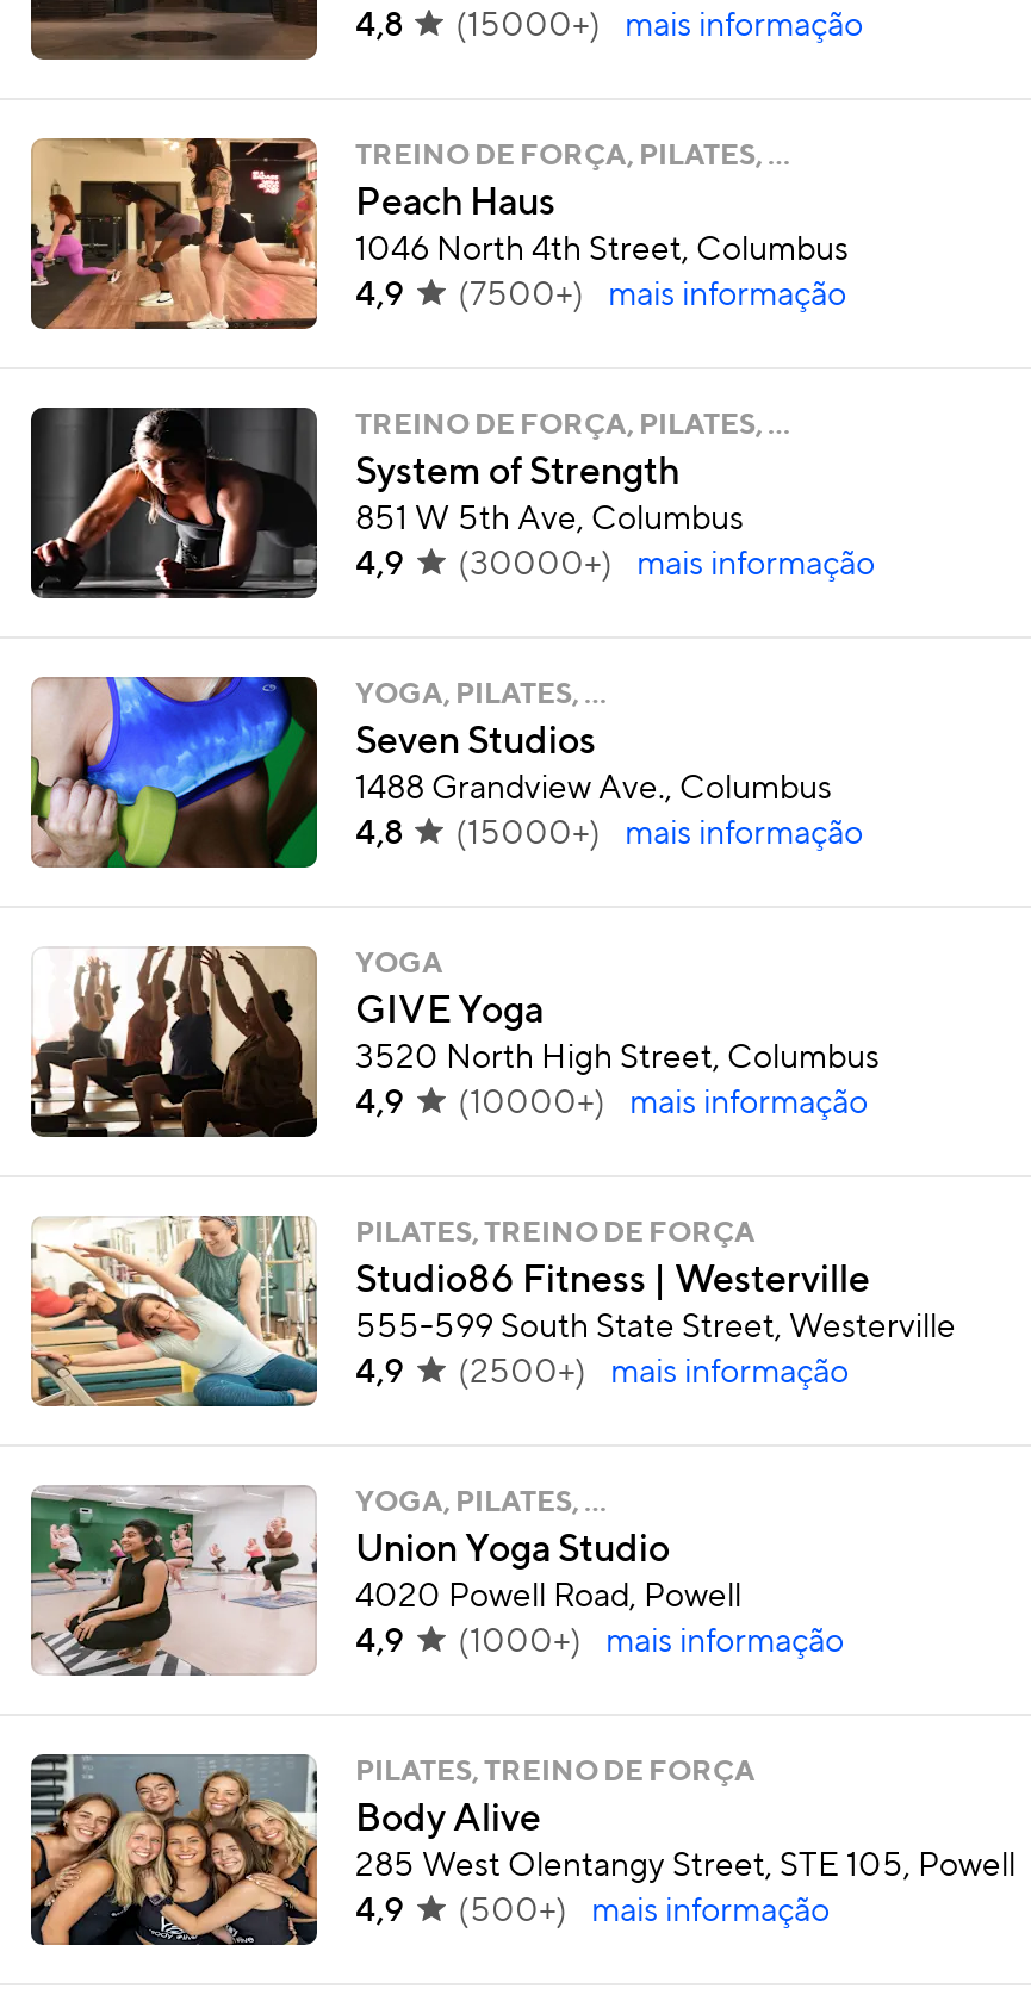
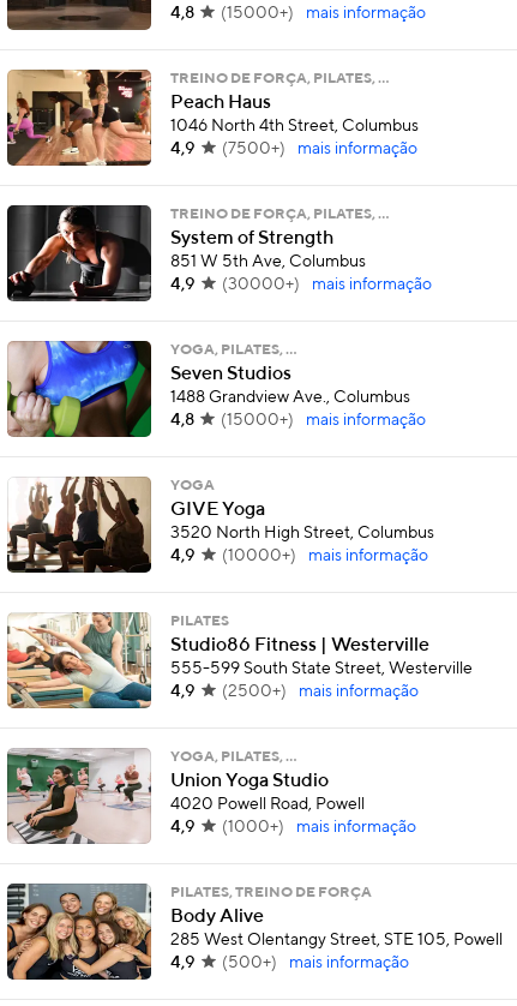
[355,1220,756,1249] PILATES, TREINO DE FORÇA -> [170,615,229,629] PILATES

